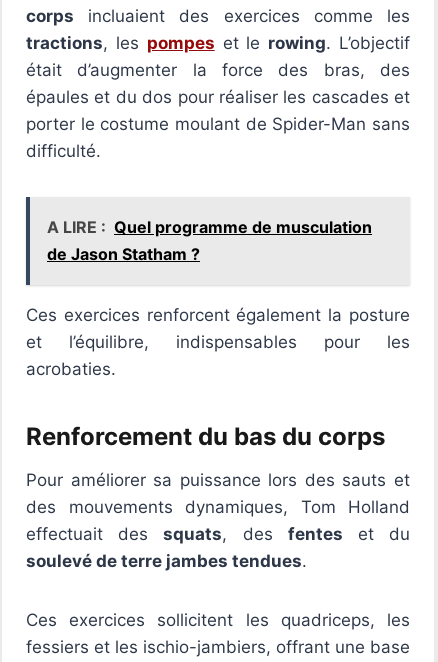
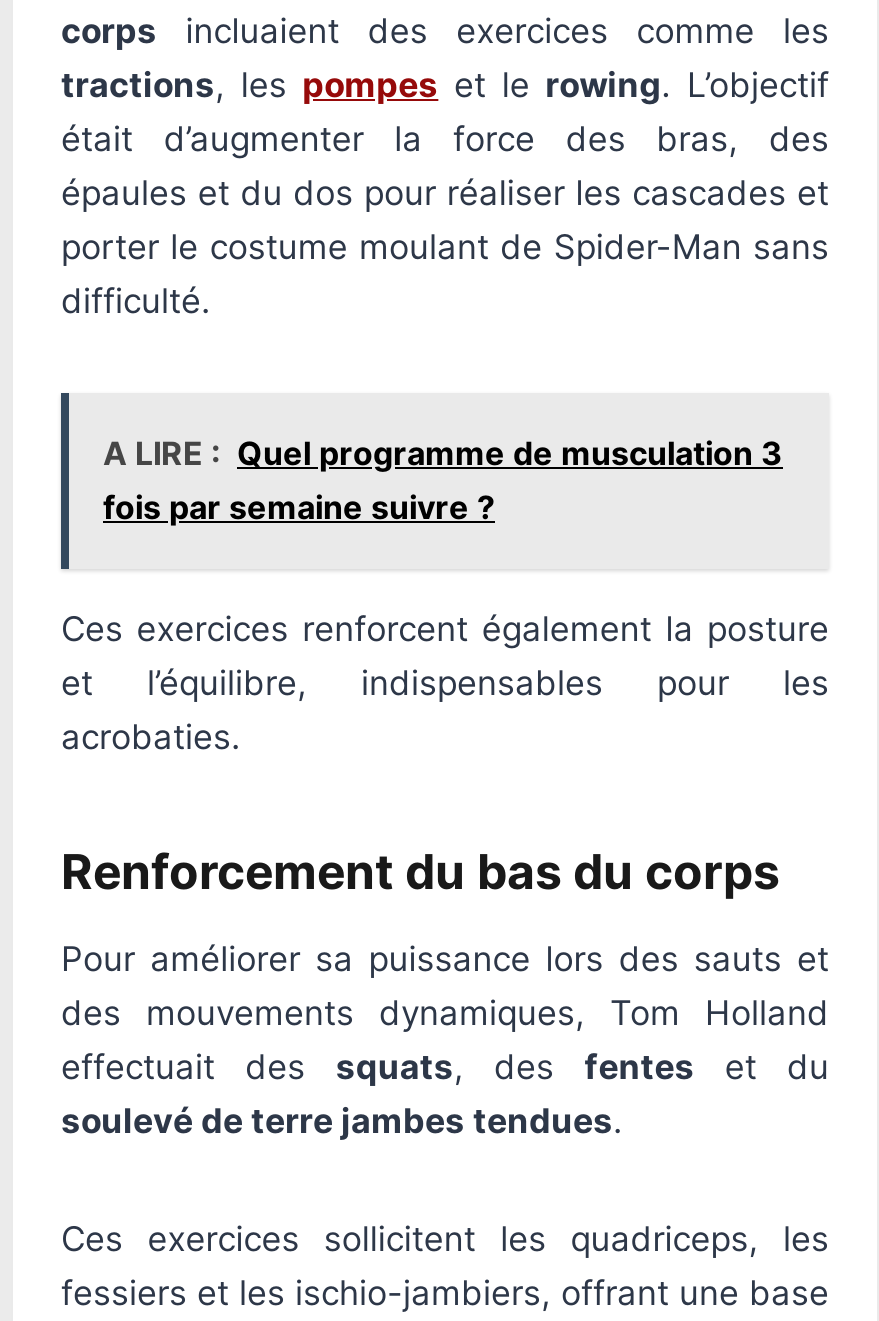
[47,216,372,263] A LIRE : Quel programme de musculation | de Jason Statham ? -> [103,432,783,526] A LIRE : Quel programme de musculation 3 | fois par semaine suivre ?

